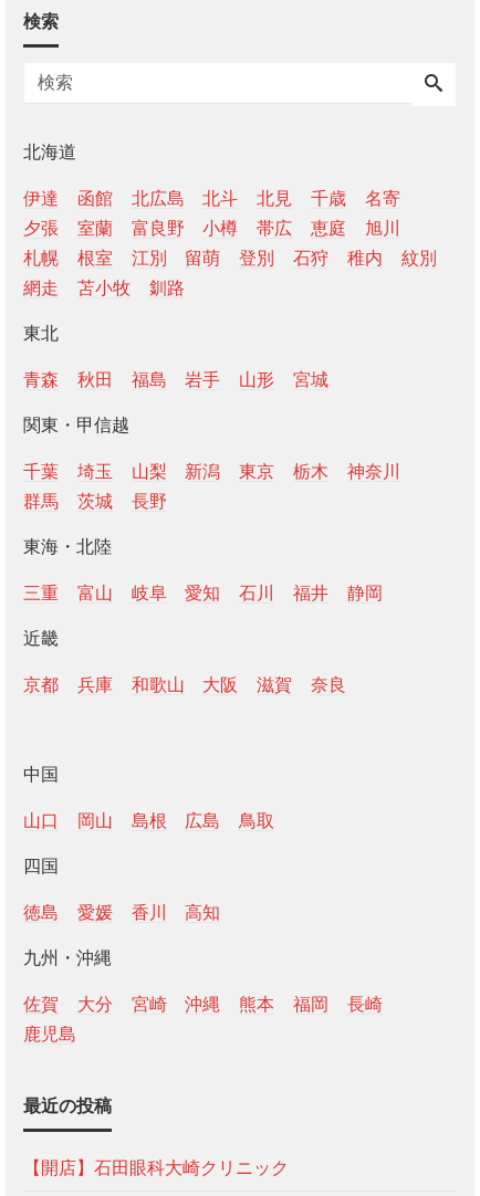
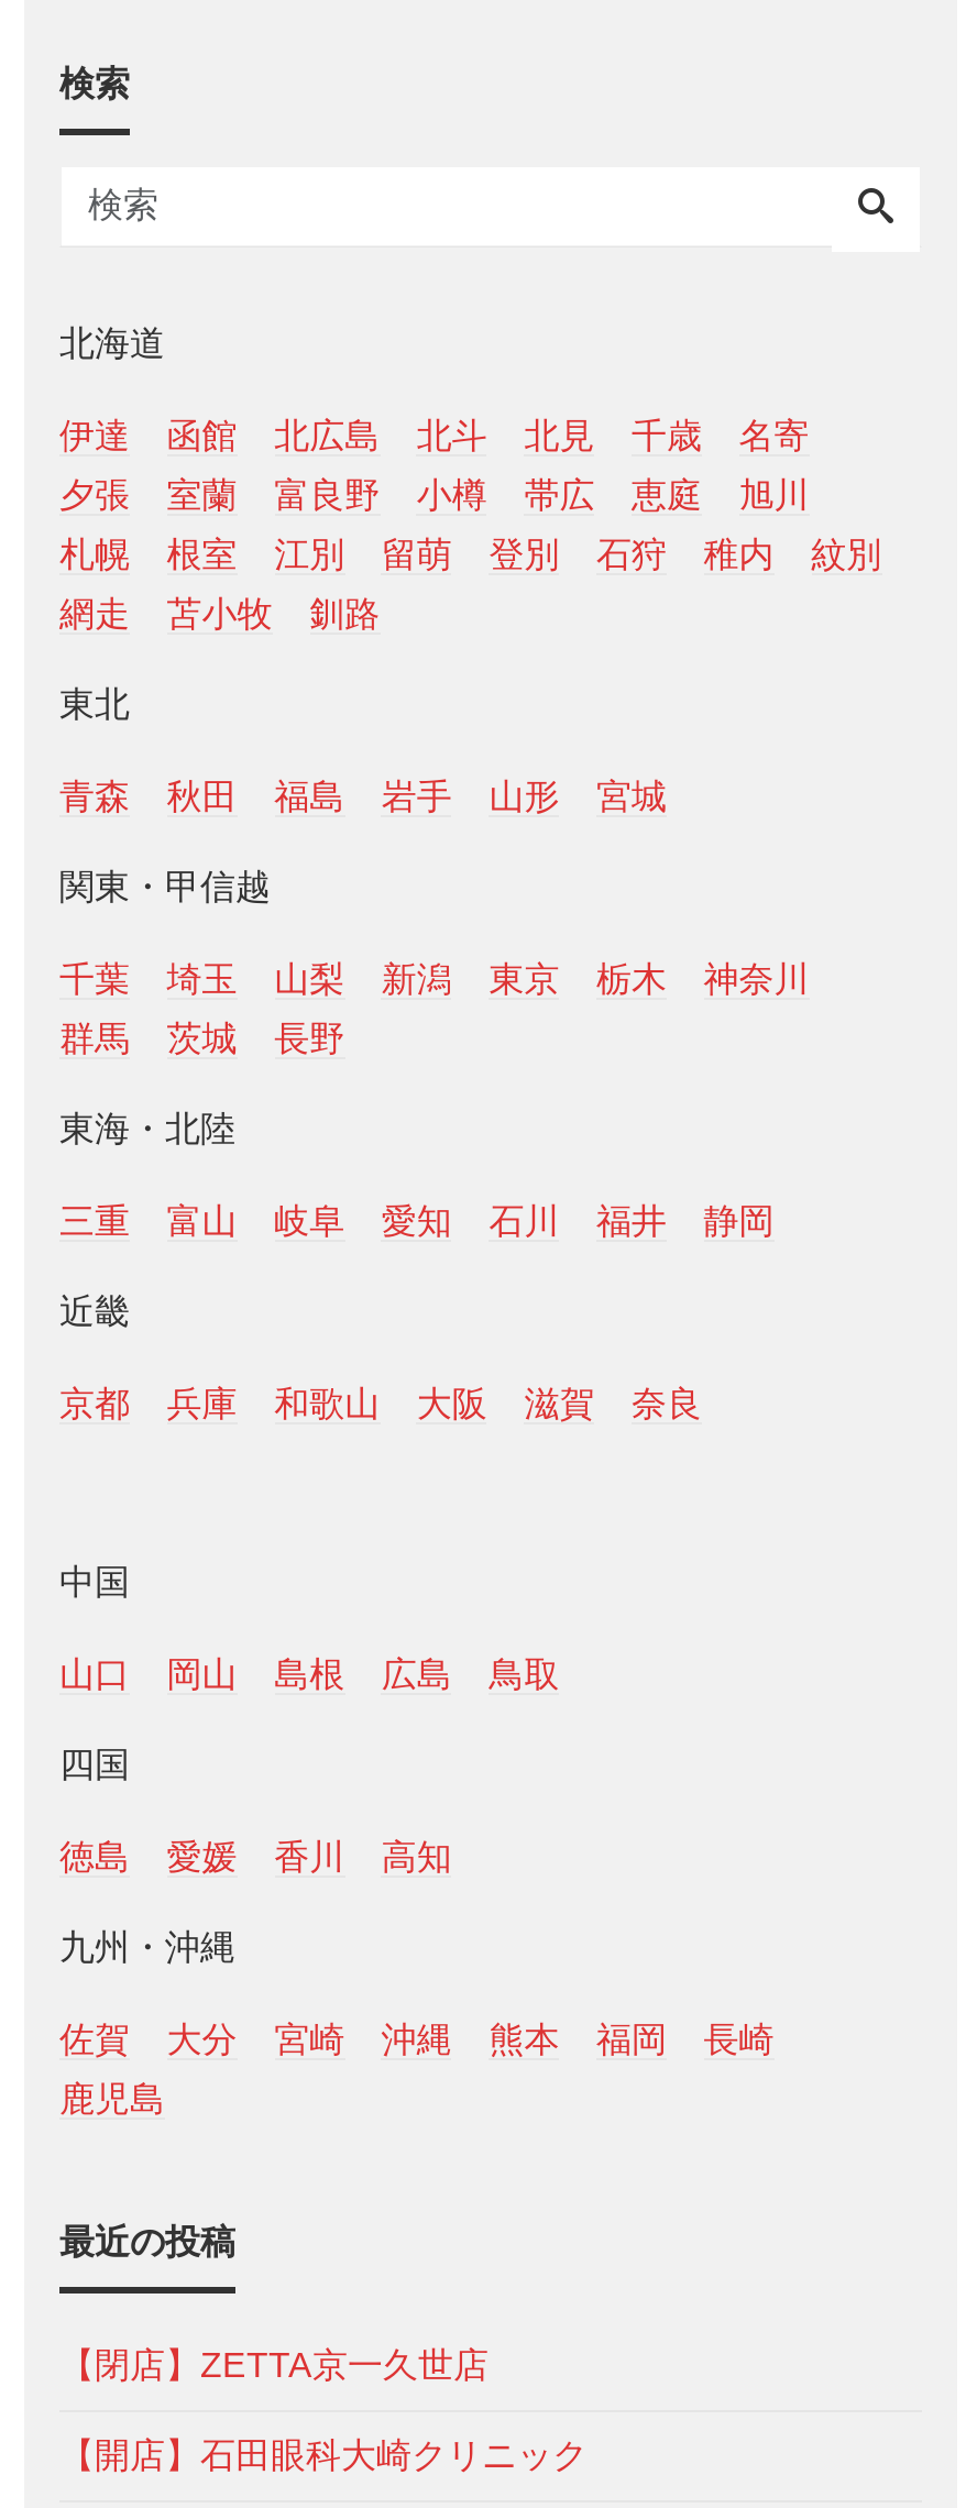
none -> [59,2347,488,2385] 【閉店】ZETTA京一久世店

